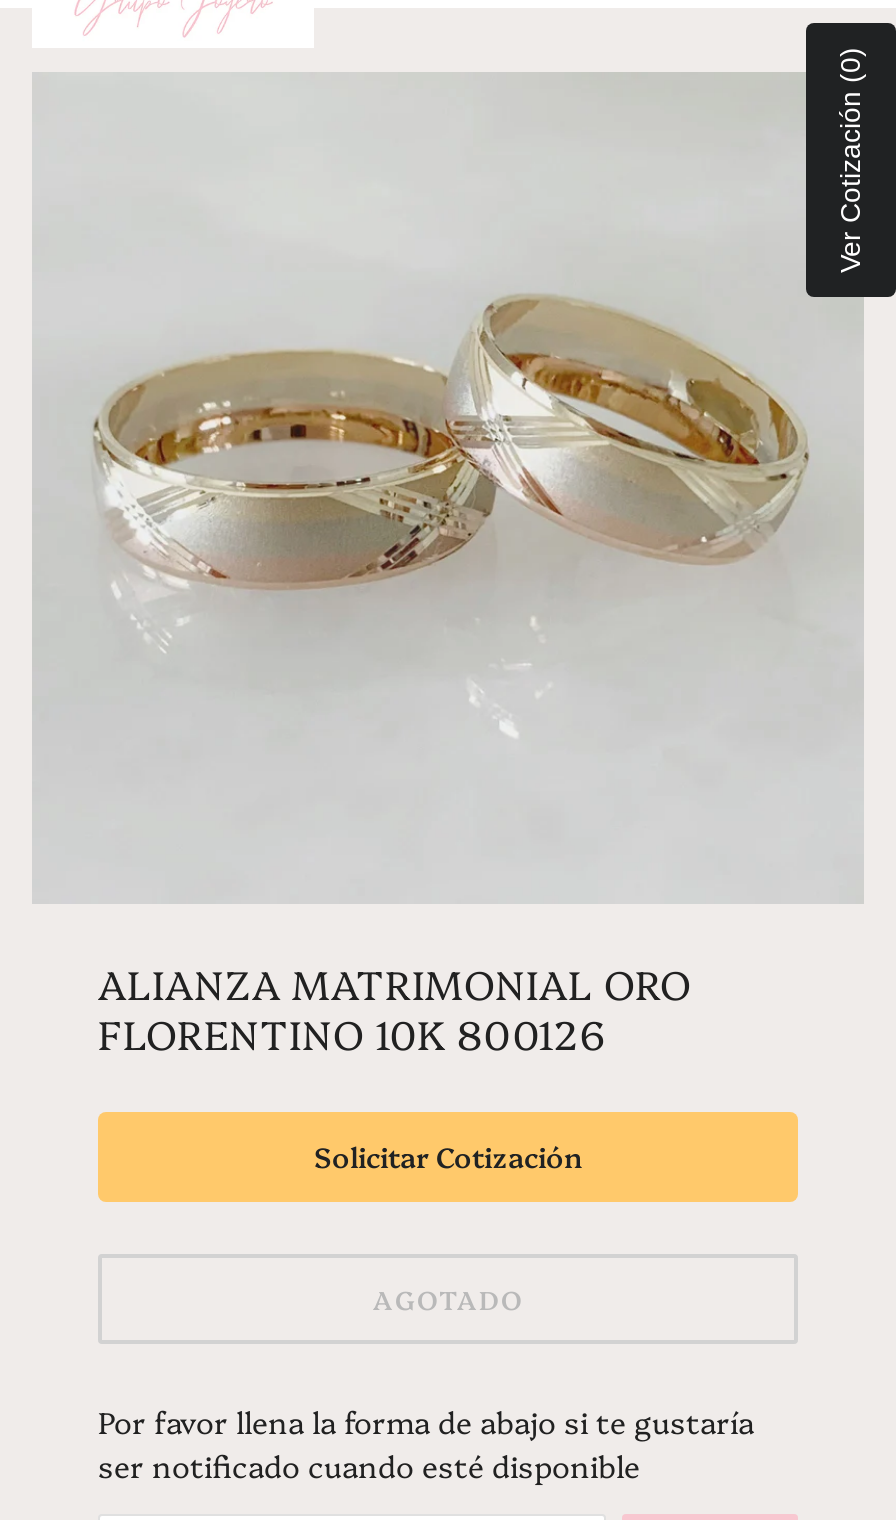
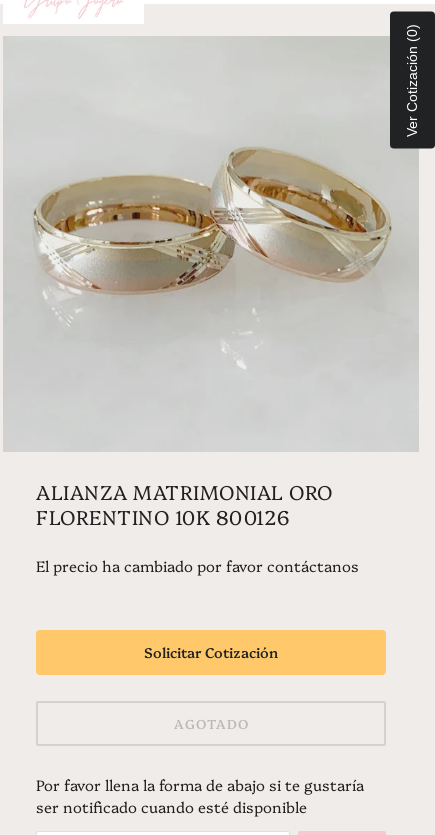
none -> [36,555,359,576] El precio ha cambiado por favor contáctanos

